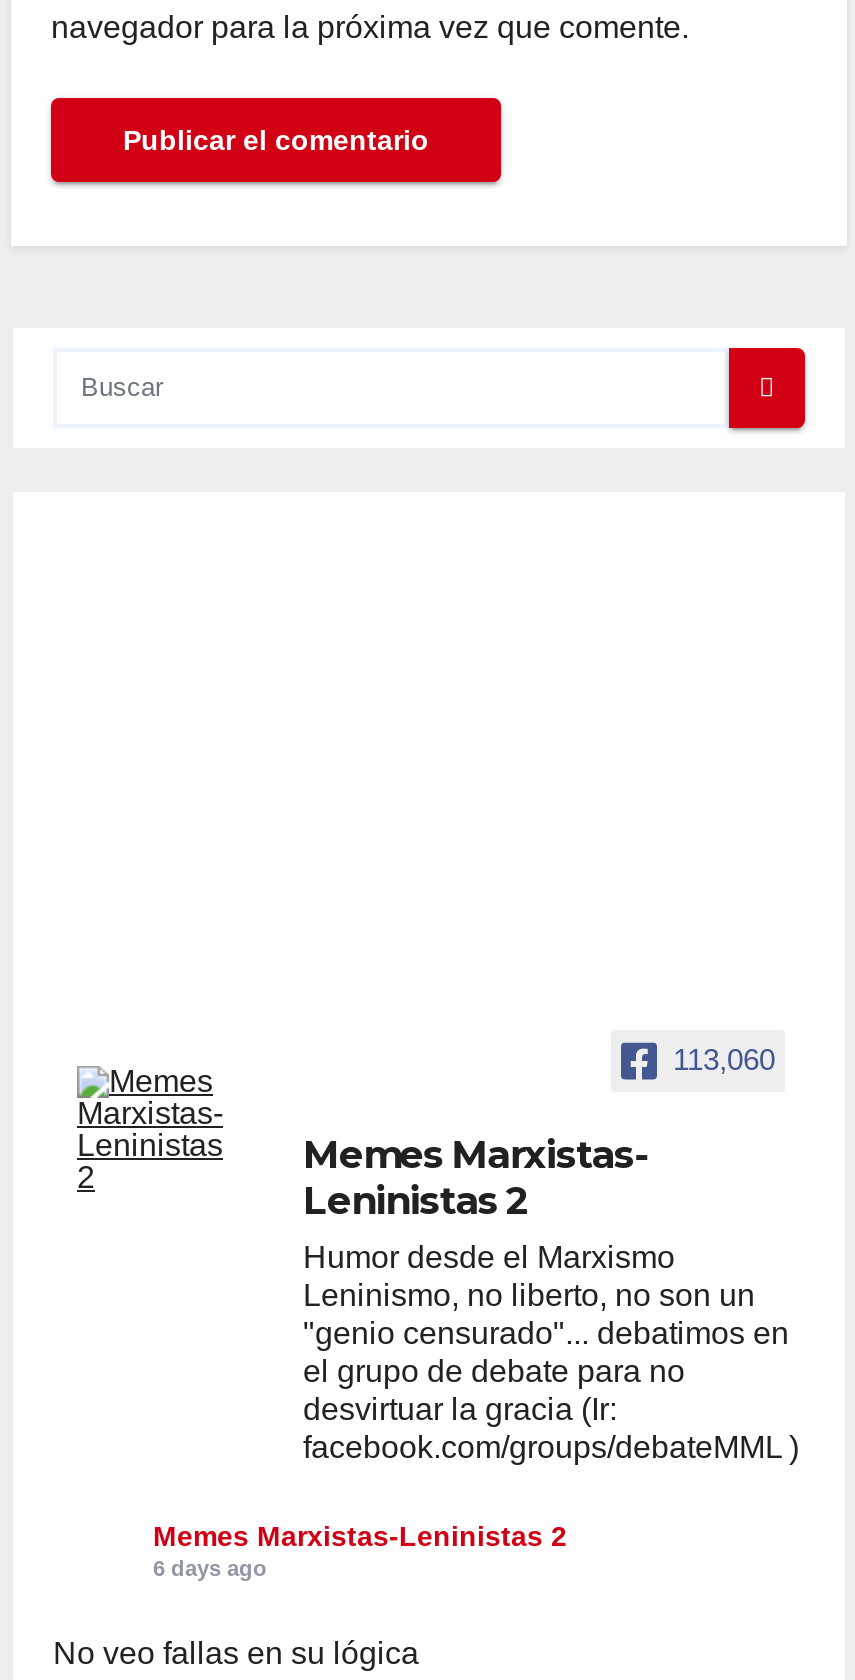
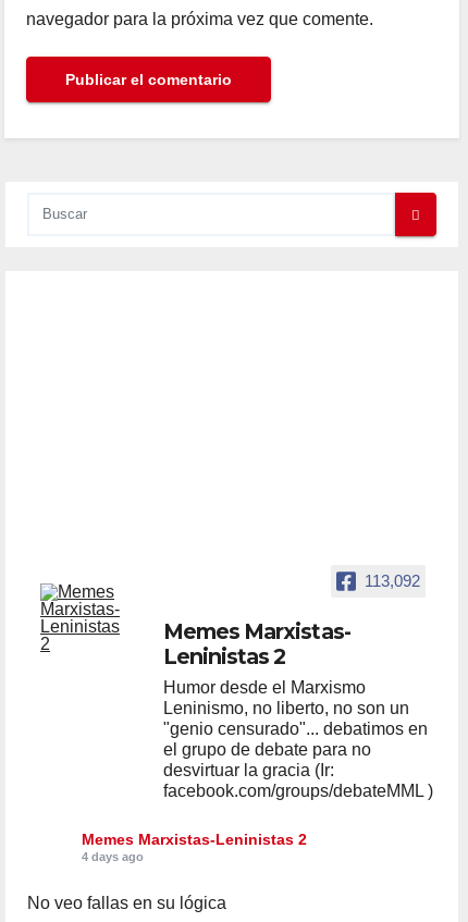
[673,1042,775,1076] 113,060 -> [365,571,420,590] 113,092
[153,1555,267,1579] 6 days ago -> [82,851,144,864] 4 days ago

